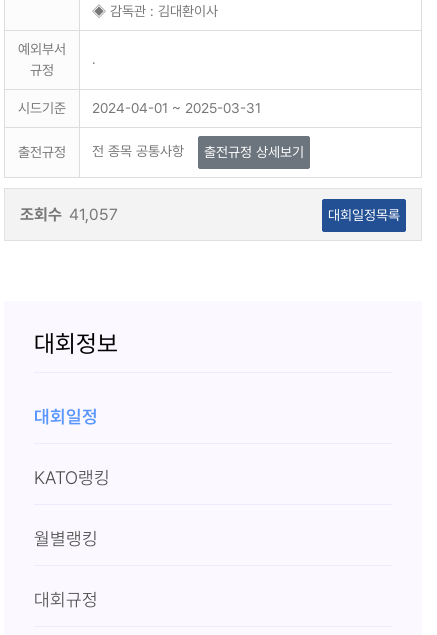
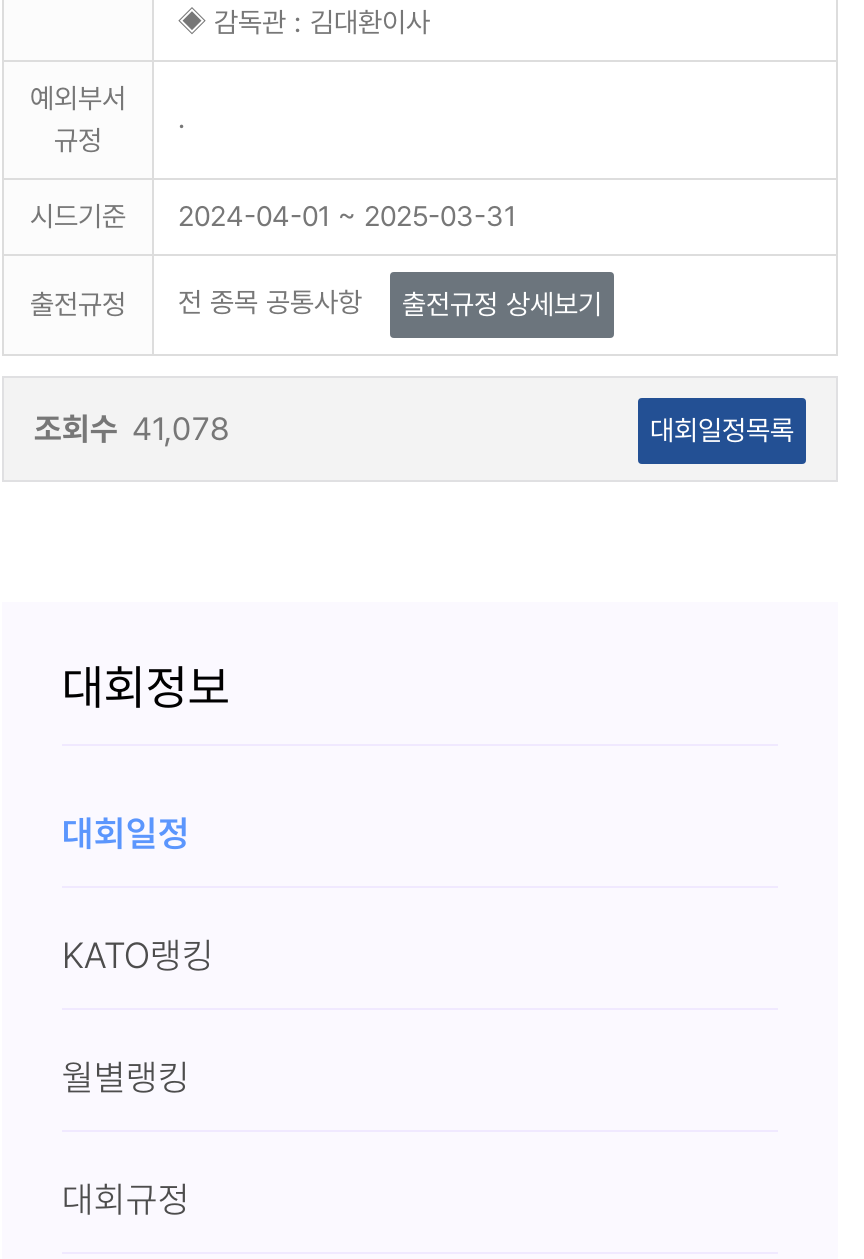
[20,205,118,224] 조회수 41,057 -> [34,410,230,448] 조회수 41,078

